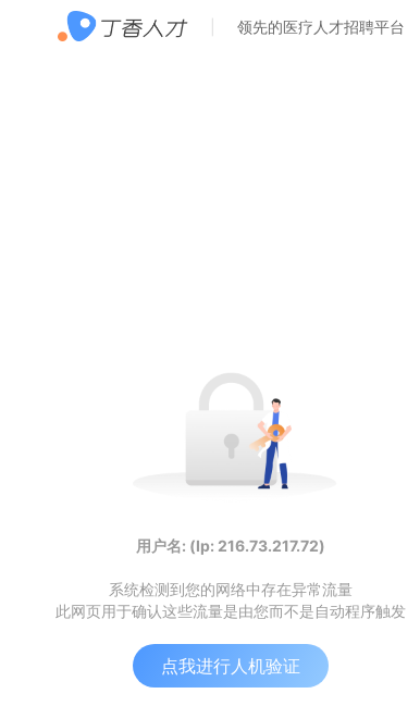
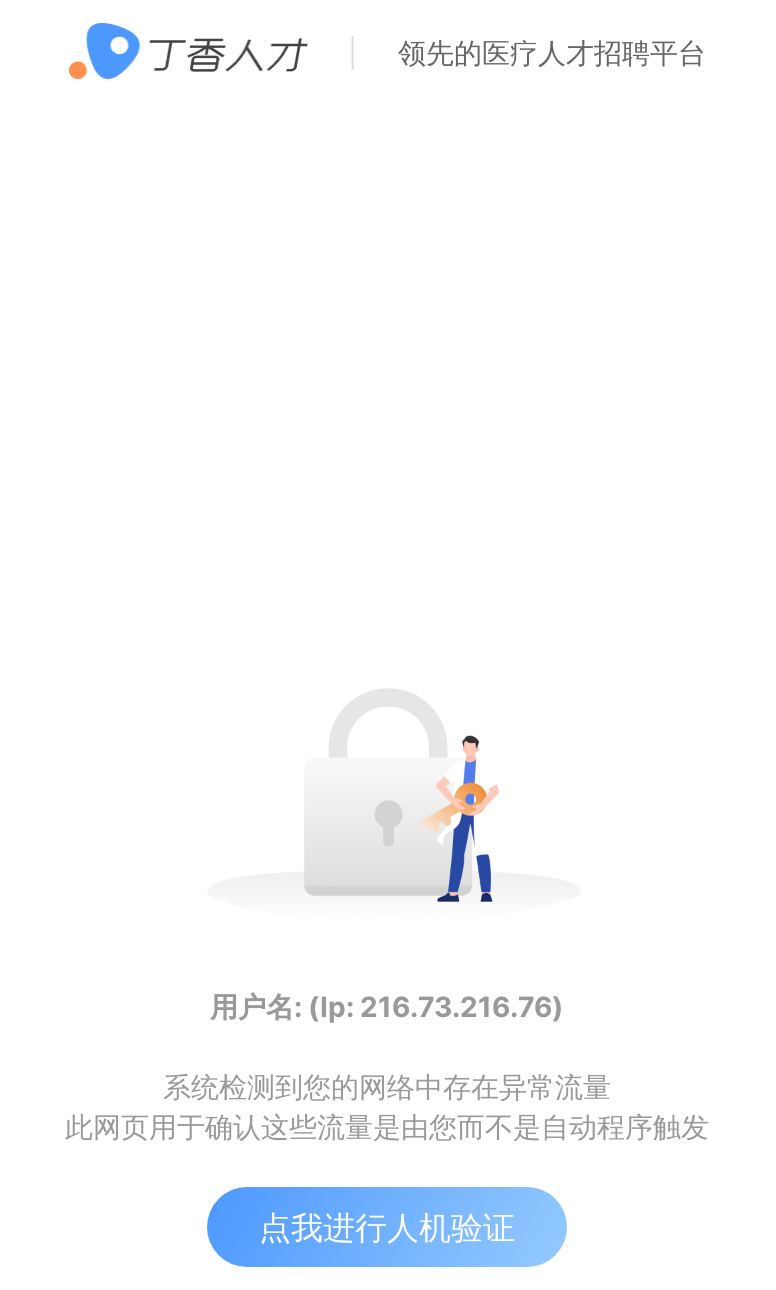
[136,536,325,555] 用户名: (Ip: 216.73.217.72) -> [210,989,564,1023] 用户名: (Ip: 216.73.216.76)

